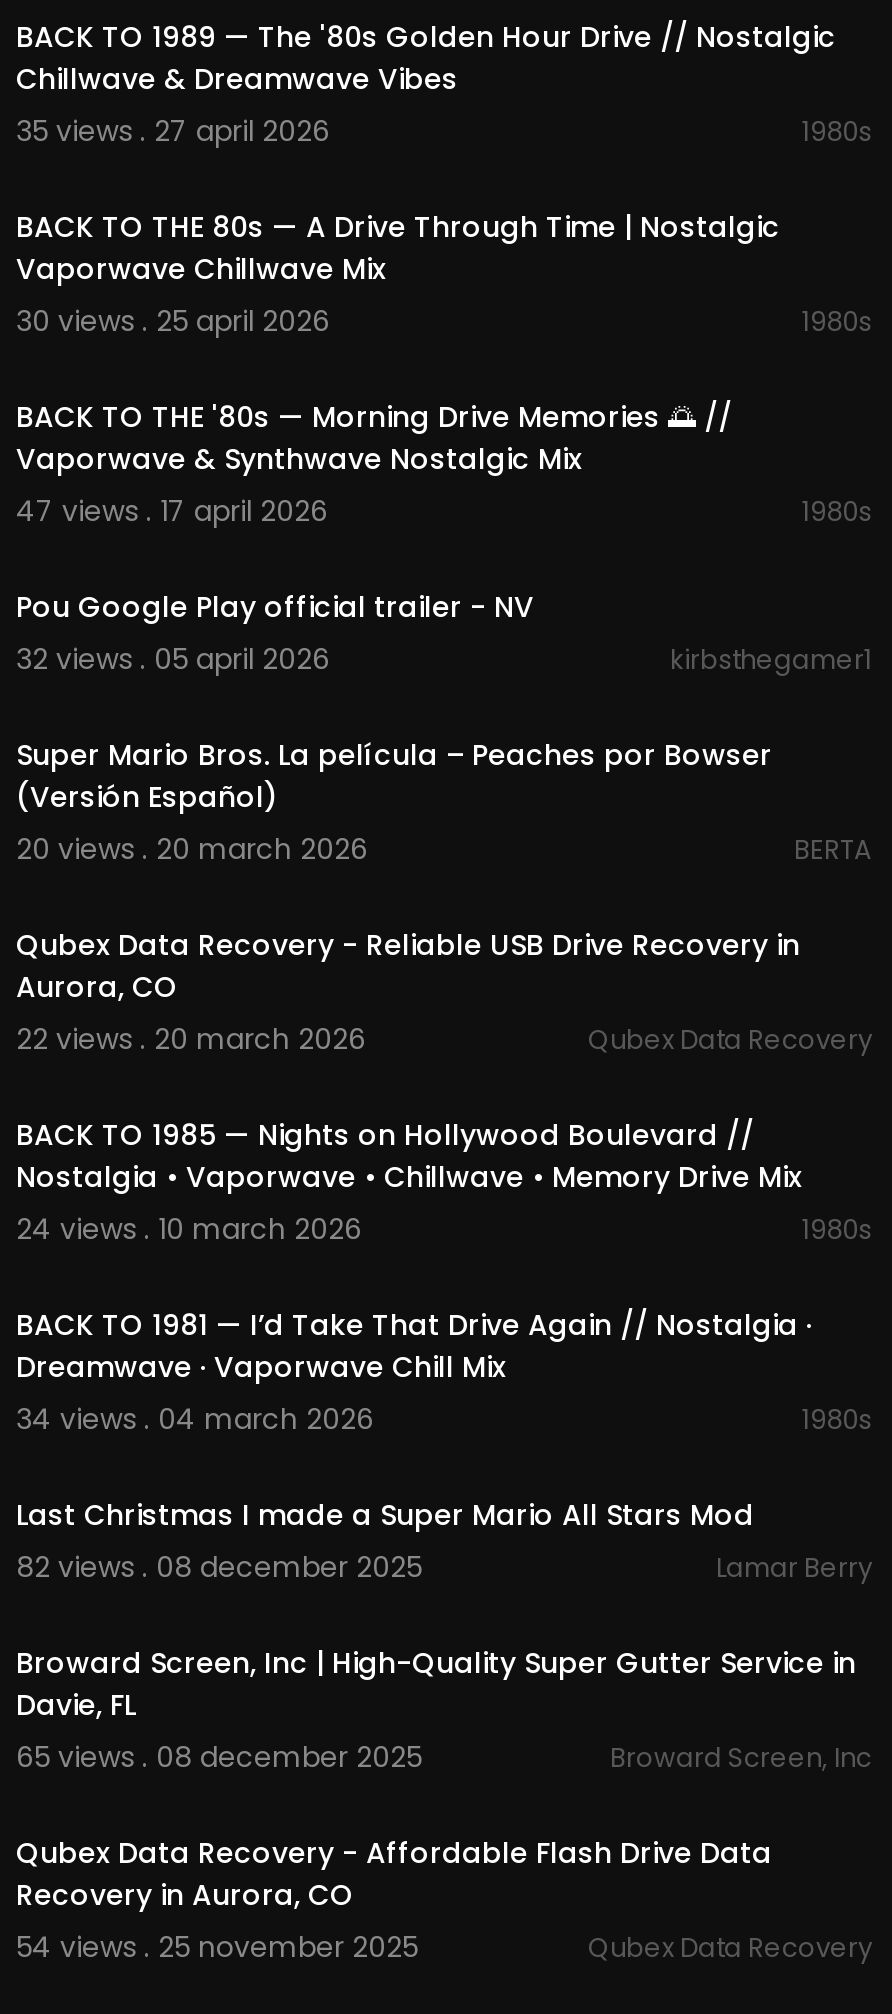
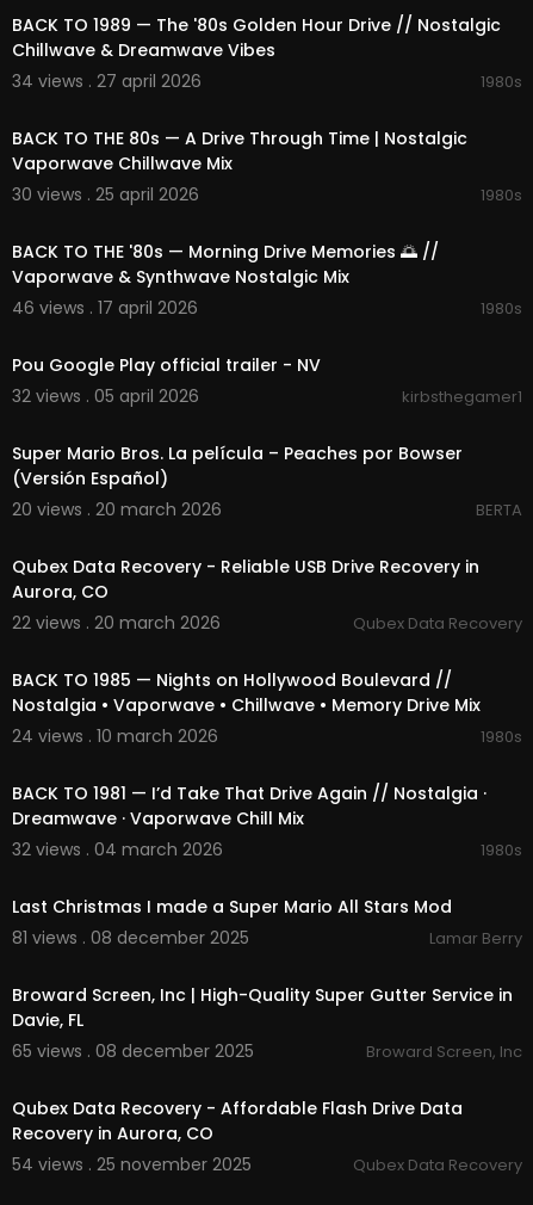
[16,111,330,151] 35 views . 27 april 2026 -> [12,69,202,93] 34 views . 27 april 2026
[16,491,328,531] 47 views . 17 april 2026 -> [12,296,198,320] 46 views . 17 april 2026
[16,1399,374,1439] 34 views . 04 march 2026 -> [12,838,223,861] 32 views . 04 march 2026
[16,1547,422,1587] 82 views . 08 december 2025 -> [12,926,249,950] 81 views . 08 december 2025

